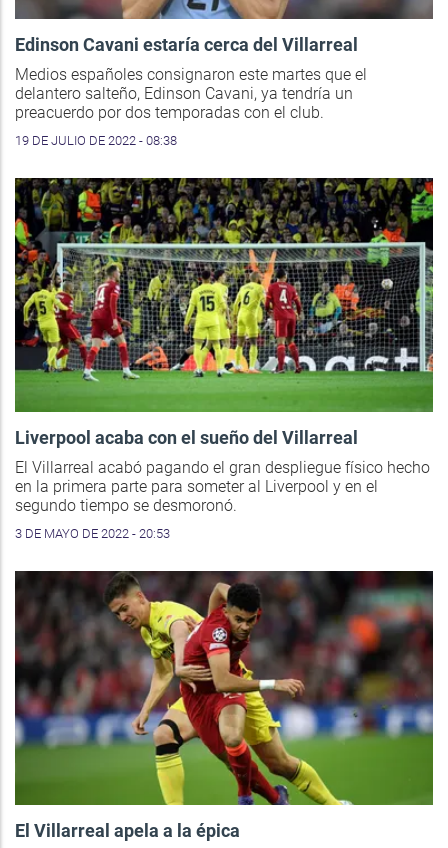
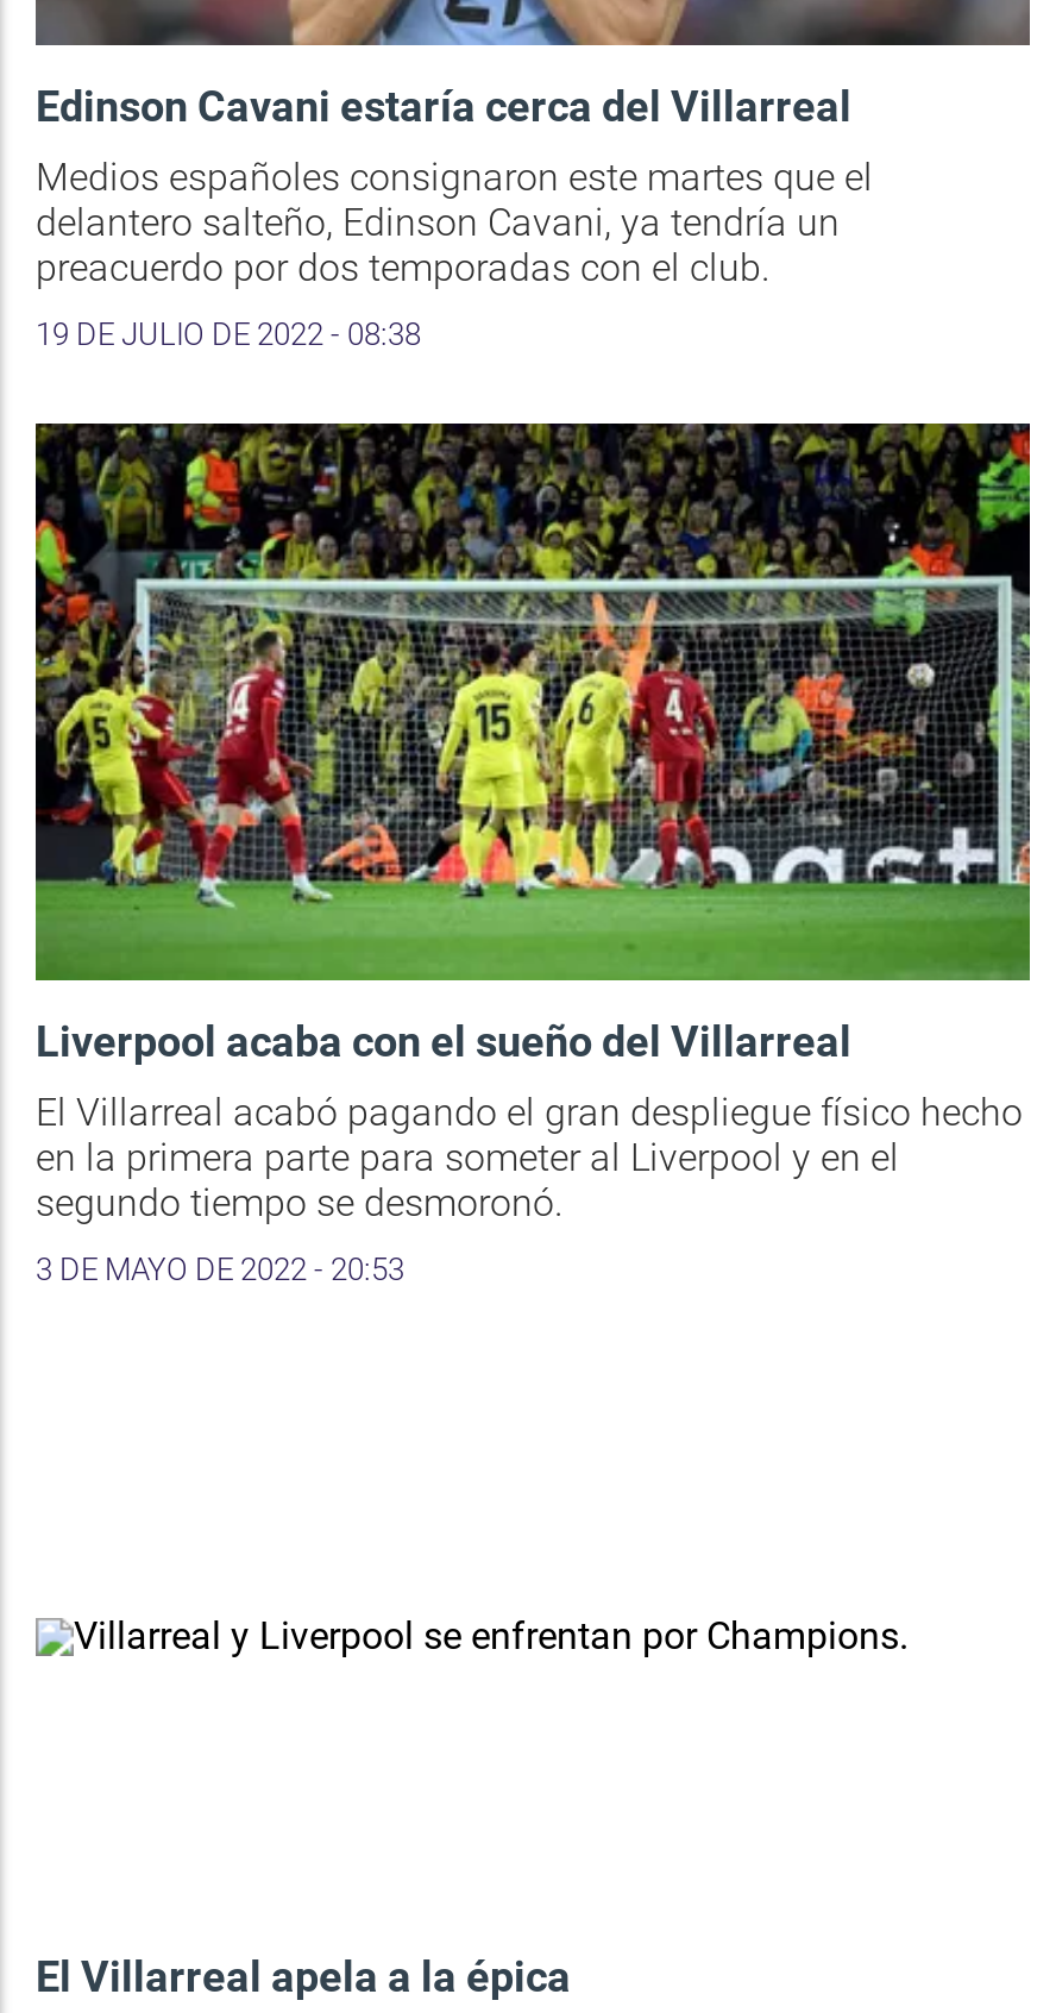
[14,570,434,806] [image] -> none

